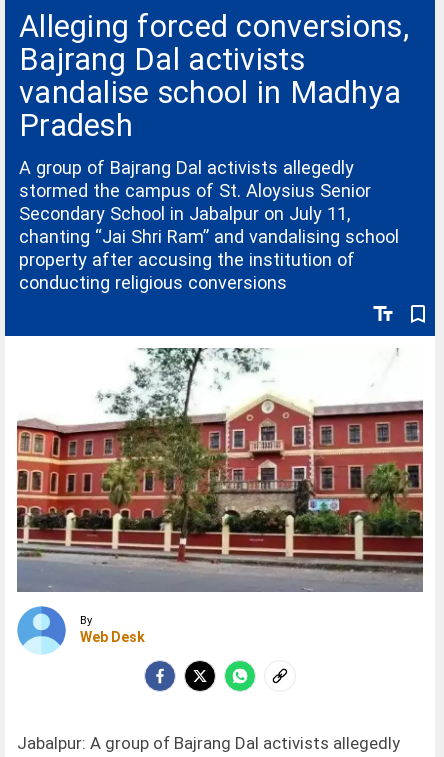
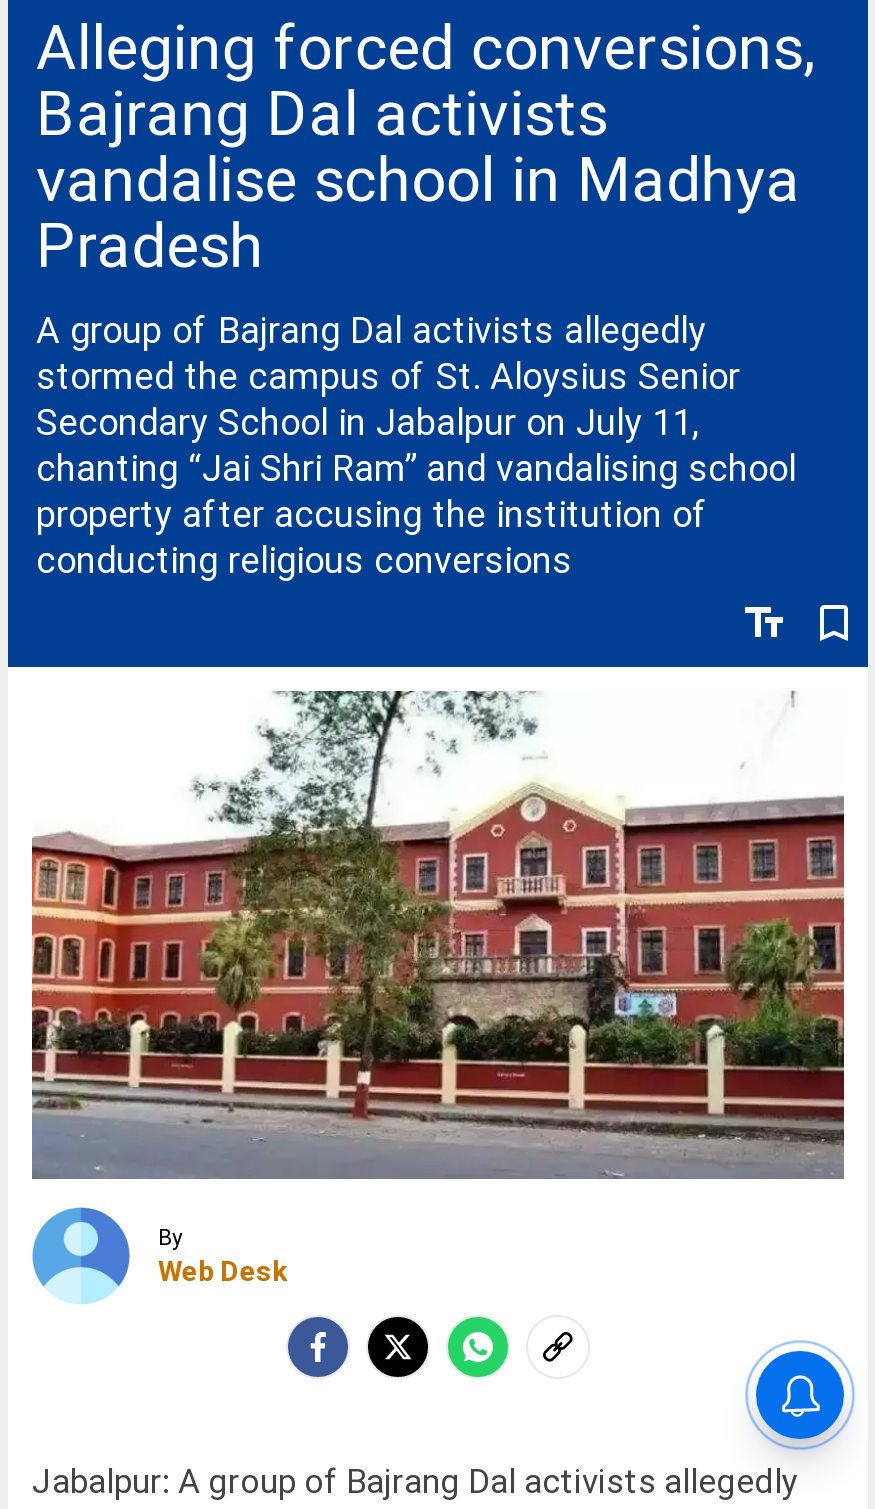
none -> [744,1339,856,1453] [image]

